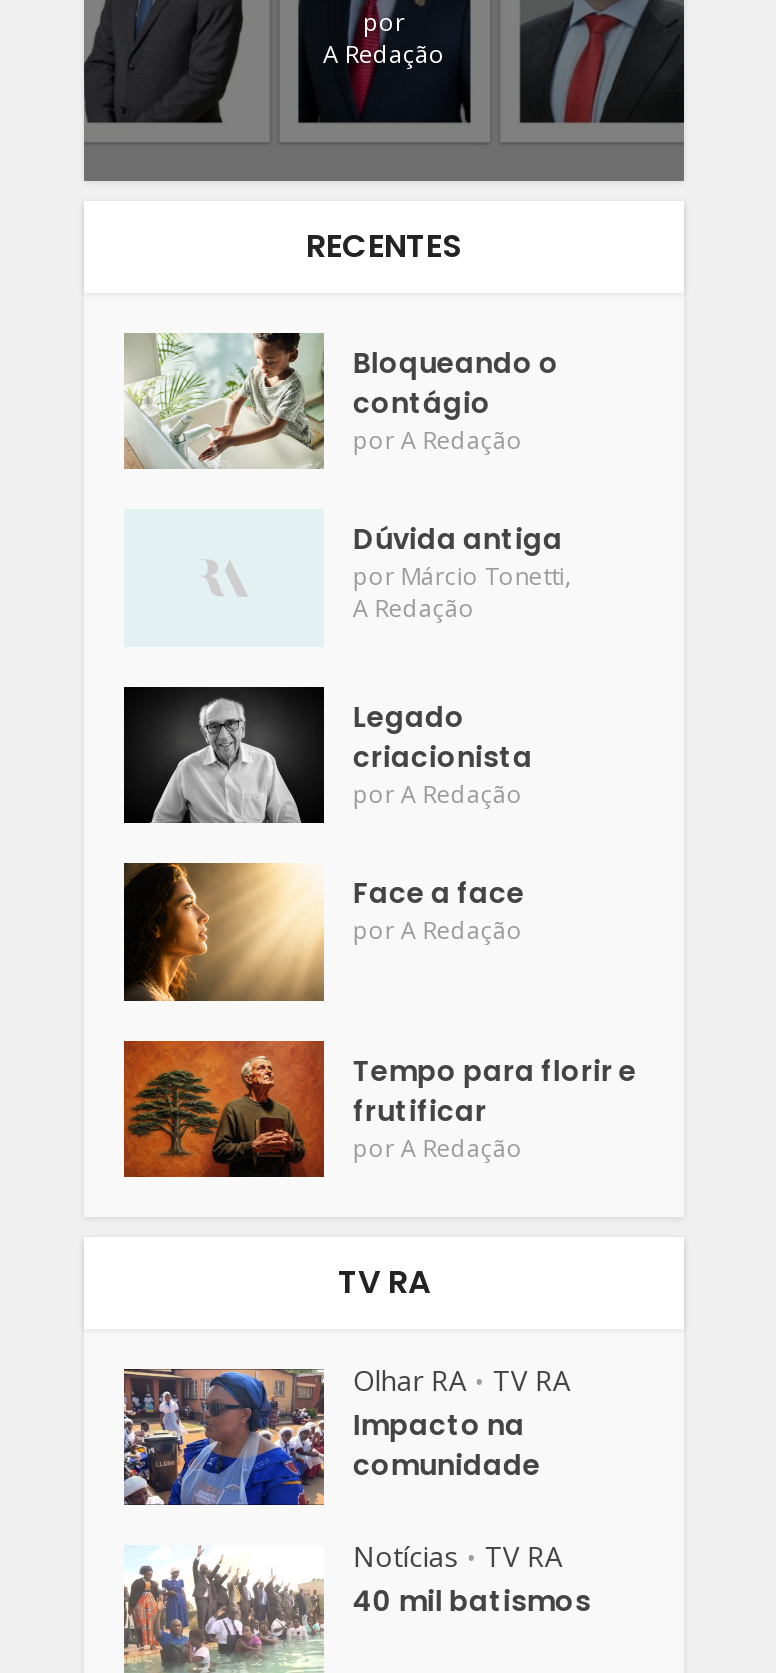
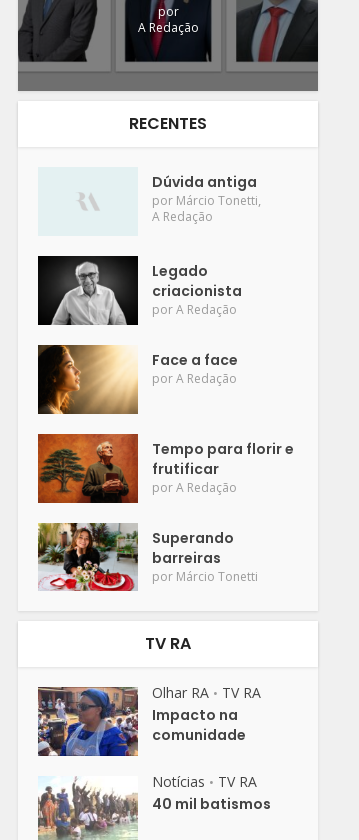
[122,330,559,470] [image] | Bloqueando o | contágio | por A Redação -> none
moved [126,520,637,1164] -> [39,172,294,496]: [image] | Dúvida antiga | por Márcio Tonetti, | ... | frutificar | por A Redação
none -> [37,522,258,592] [image] | Superando | barreiras | por Márcio Tonetti

